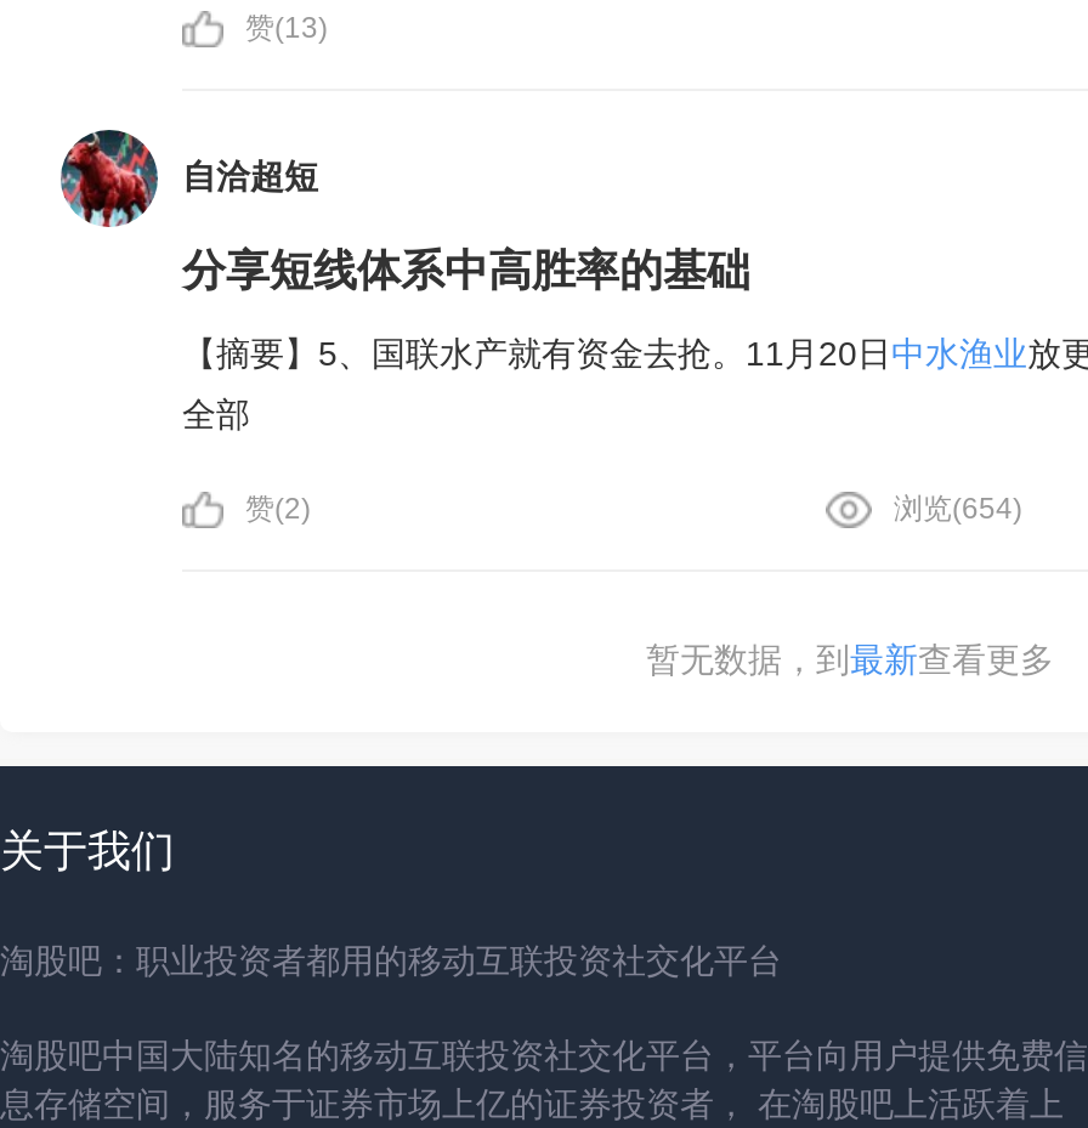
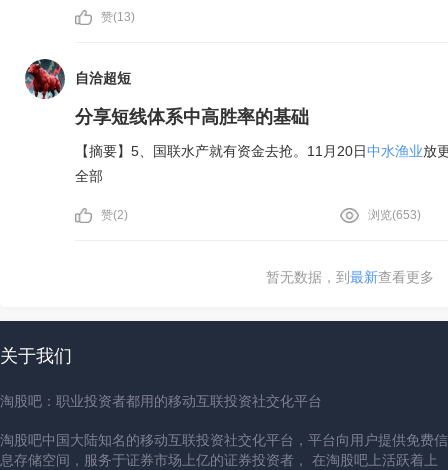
[894,492,1022,526] 浏览(654) -> [368,208,421,222] 浏览(653)

